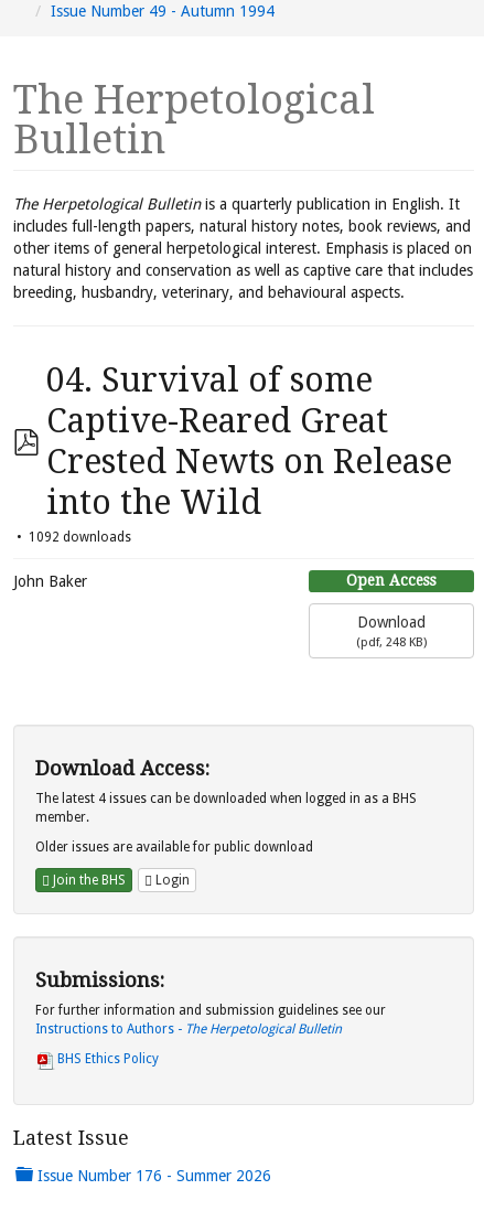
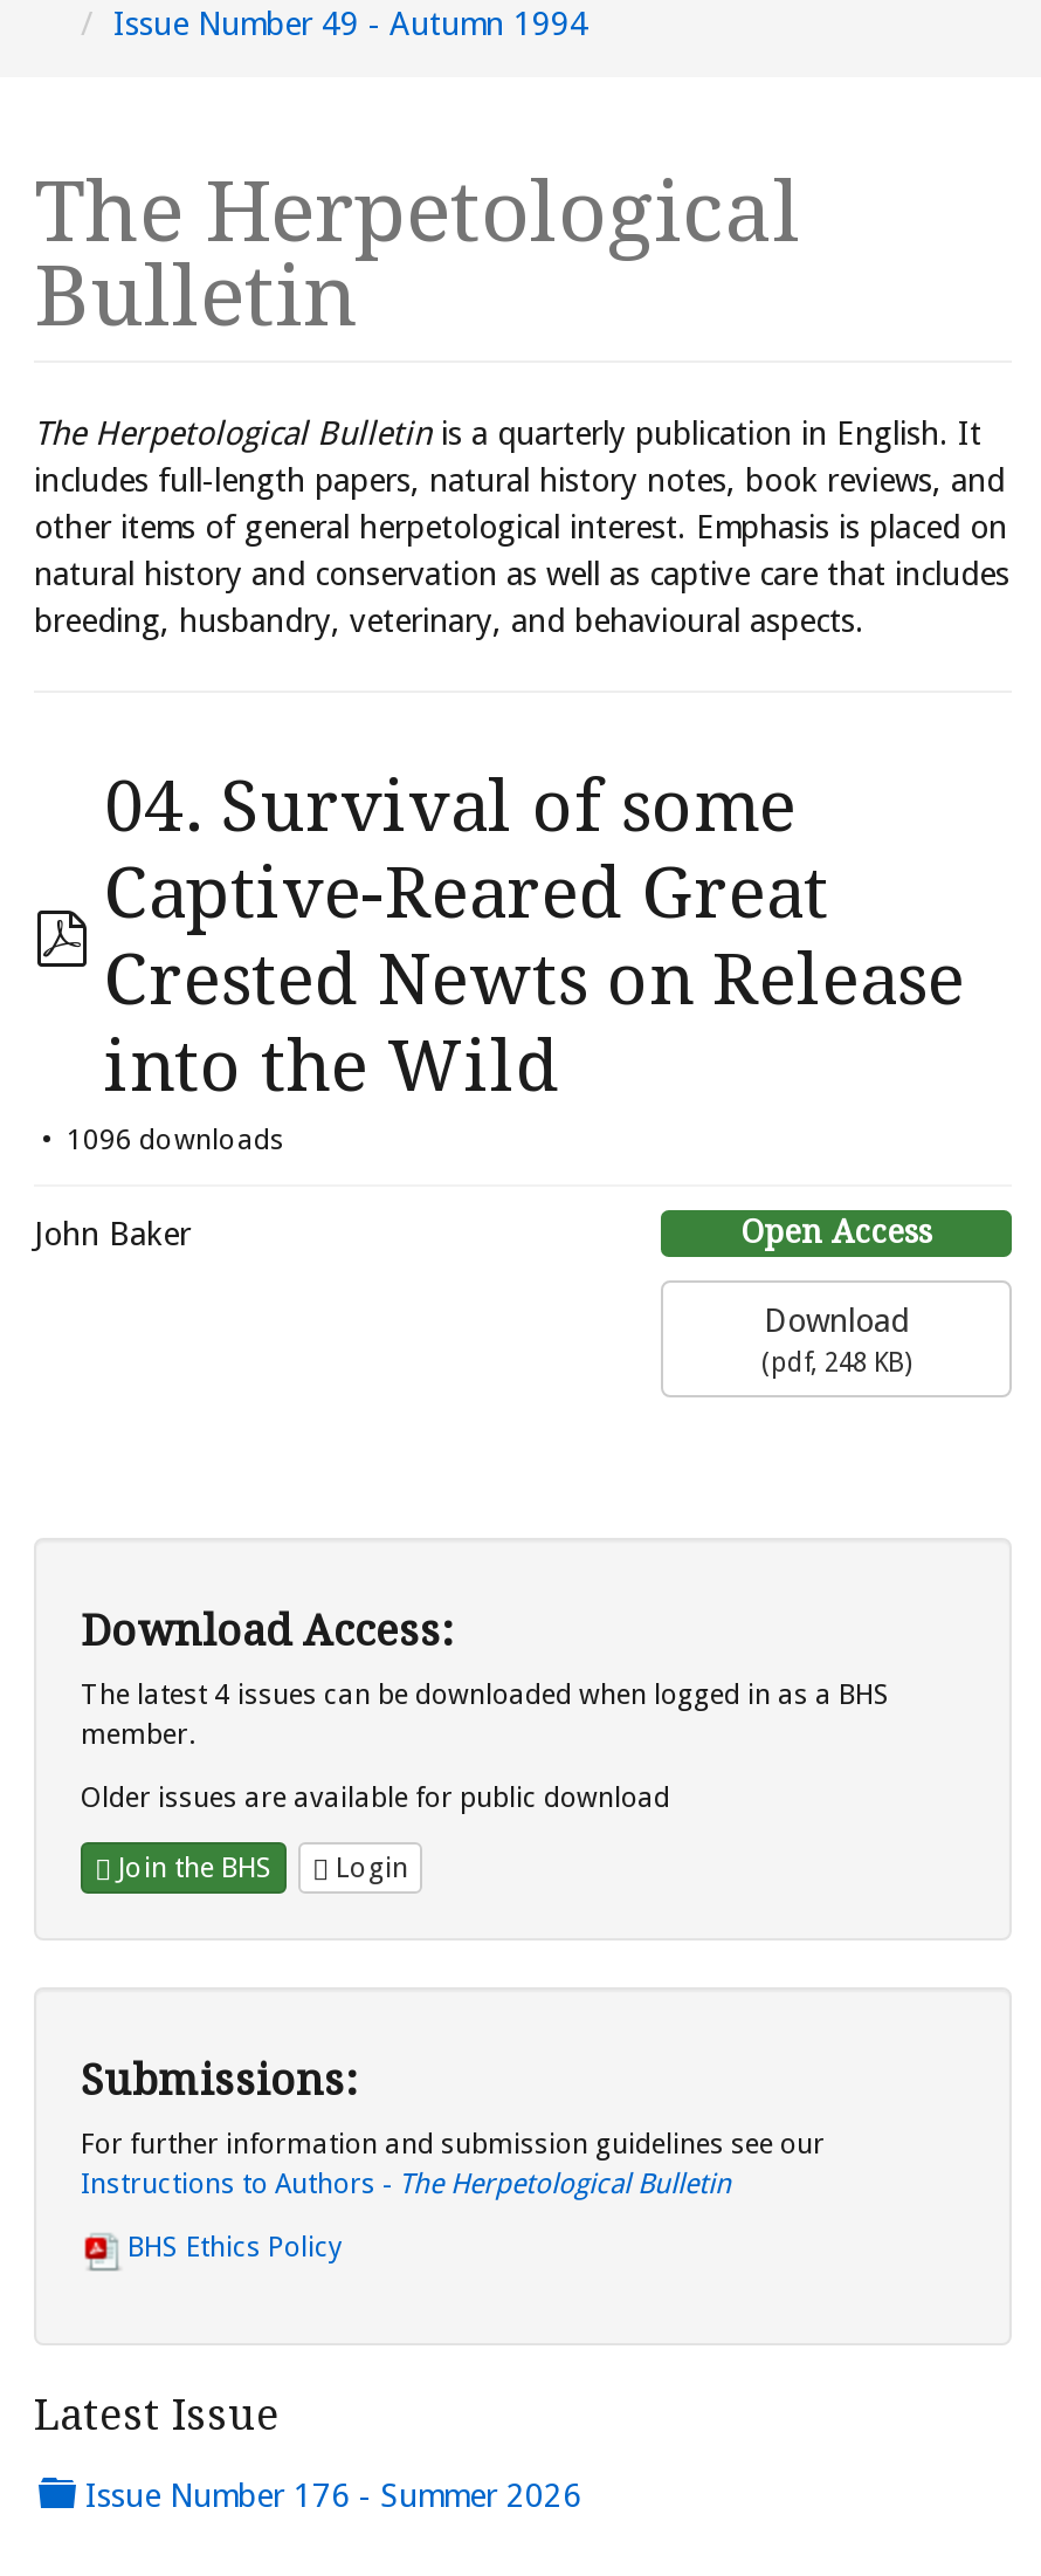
[25,529,131,545] 1092 downloads -> [60,1124,284,1156] 1096 downloads

